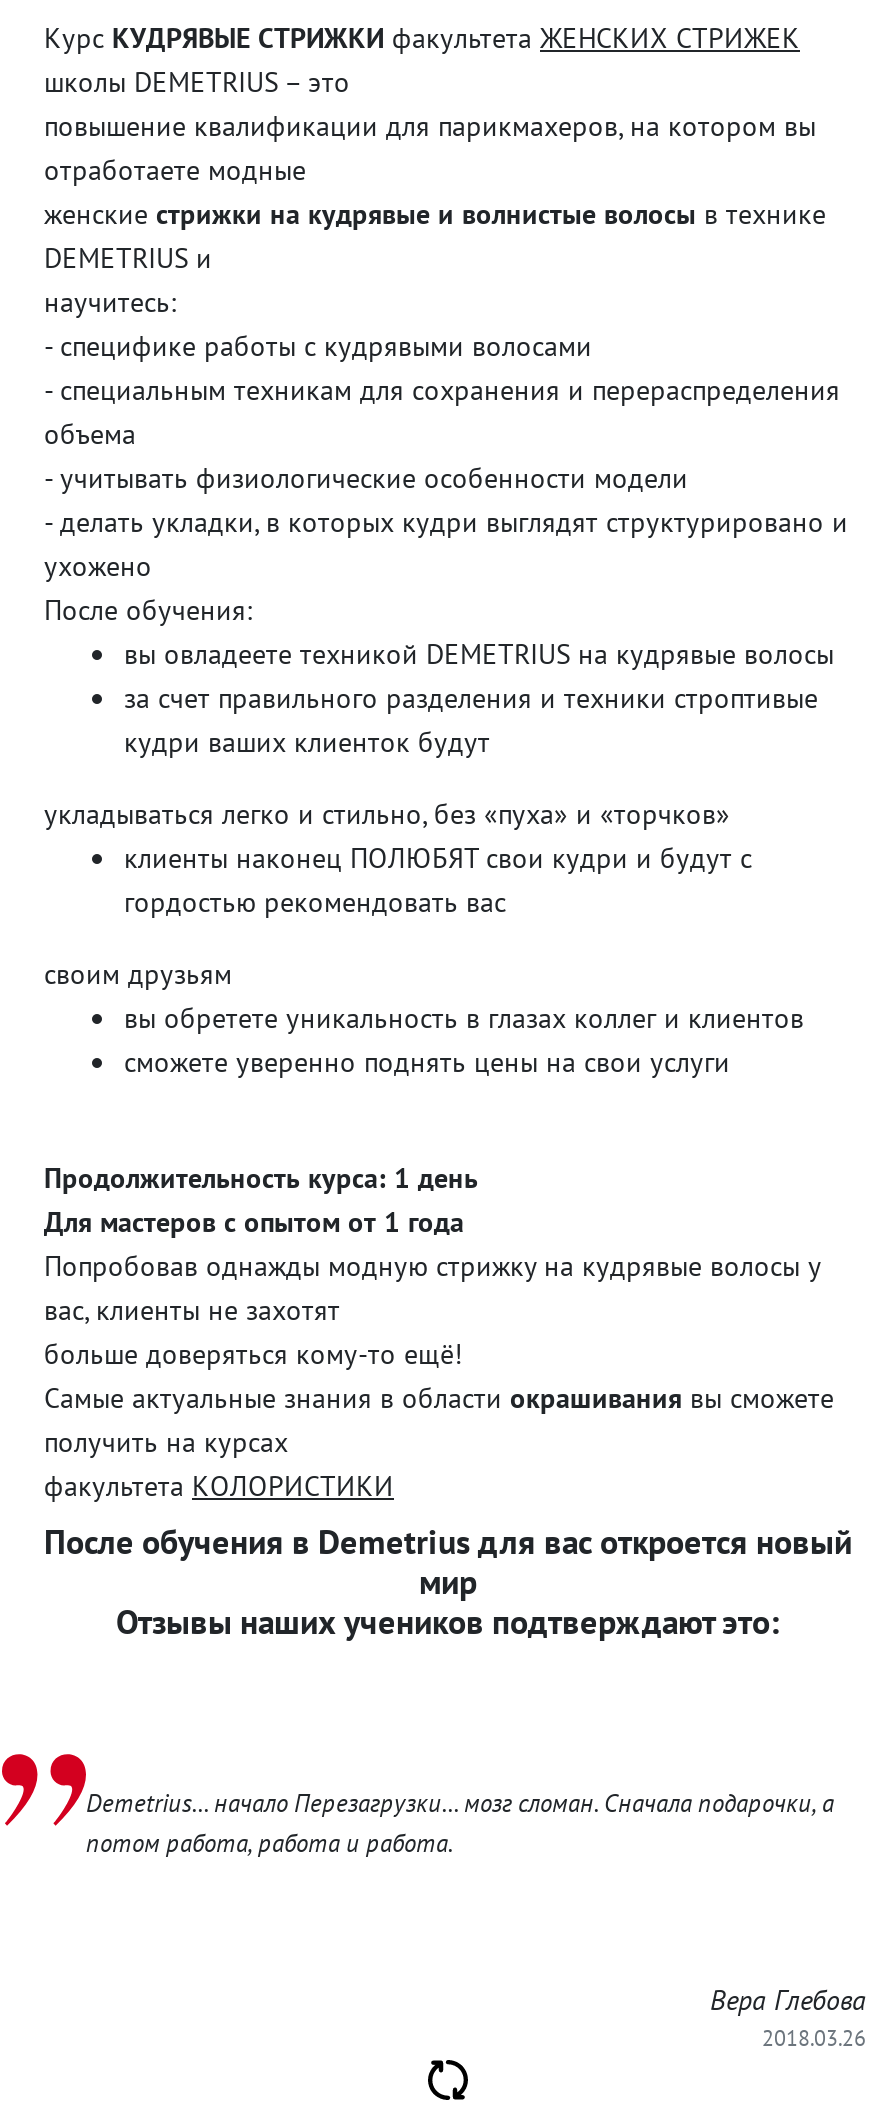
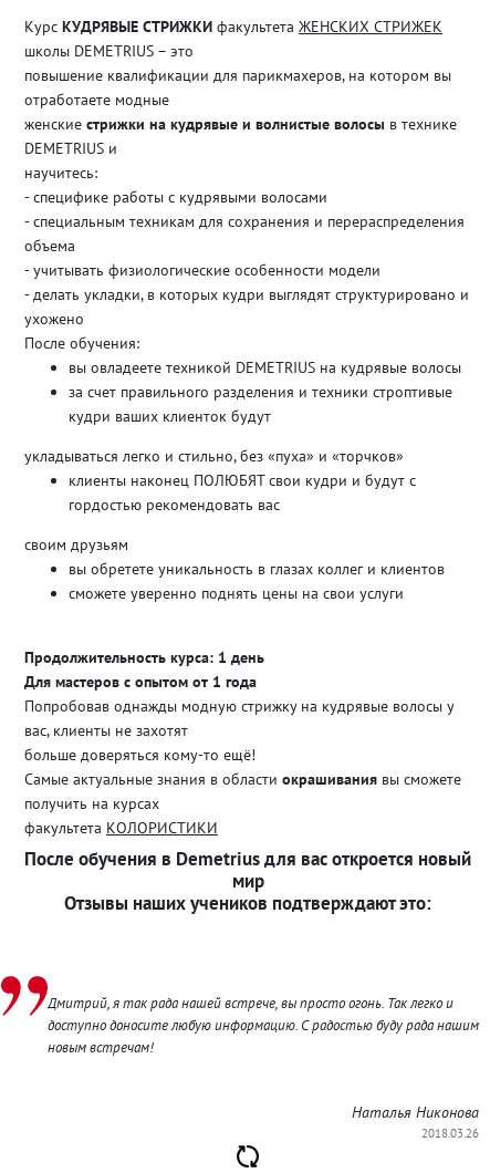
[86,1785,834,1857] Demetrius... начало Перезагрузки... мозг сломан. Сначала подарочки, а | потом работа, работа и работа. -> [48,993,479,1055] Дмитрий, я так рада нашей встрече, вы просто огонь. Так легко и | доступно доносите любую информацию. С радостью буду рада нашим | новым встречам!
[710,1981,866,2017] Вера Глебова -> [352,1102,479,1122] Наталья Никонова

